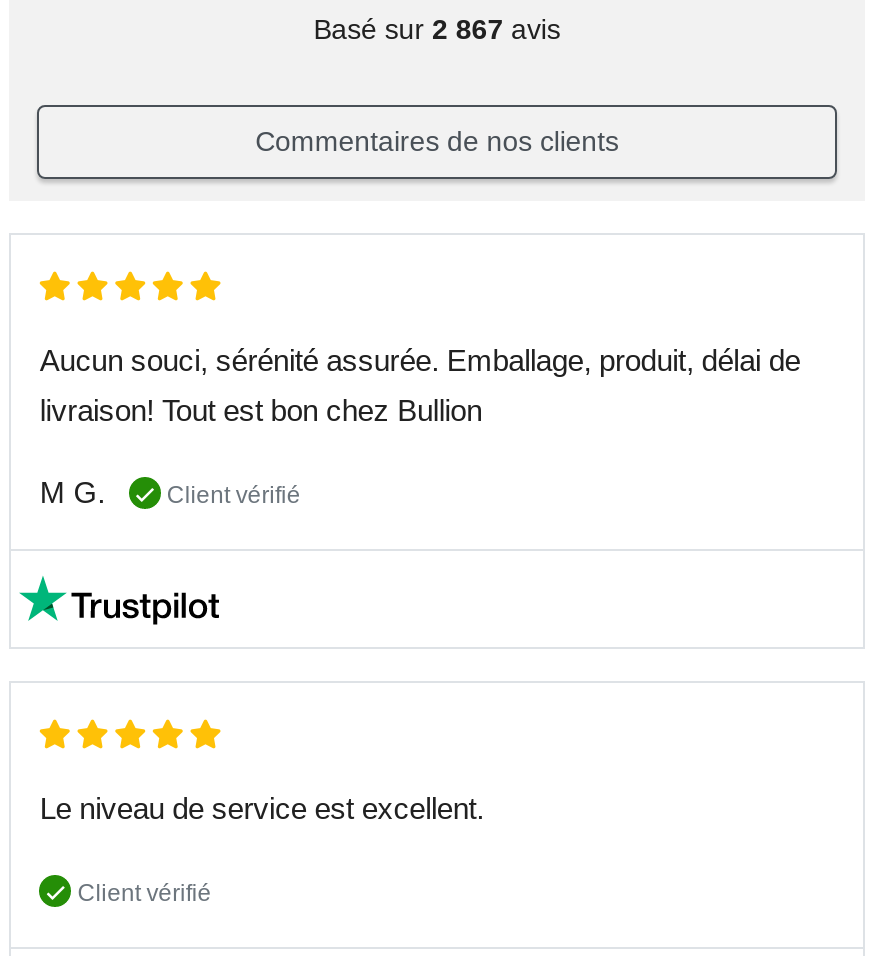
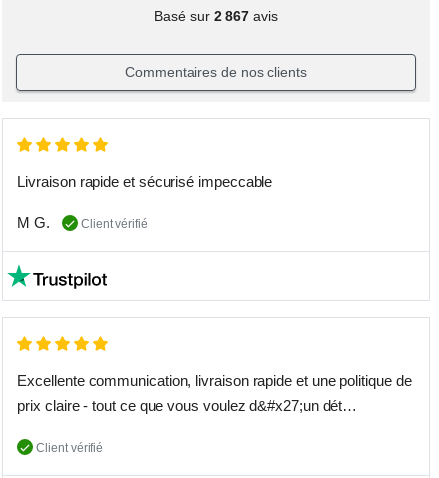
[40,344,800,428] Aucun souci, sérénité assurée. Emballage, produit, délai de | livraison! Tout est bon chez Bullion -> [17,173,272,190] Livraison rapide et sécurisé impeccable
moved [40,476,301,510] -> [17,214,148,231]: M G. | Client vérifié
[40,792,484,826] Le niveau de service est excellent. -> [17,372,411,414] Excellente communication, livraison rapide et une politique de | prix claire - tout ce que vous voulez d&#x27;un dét…

